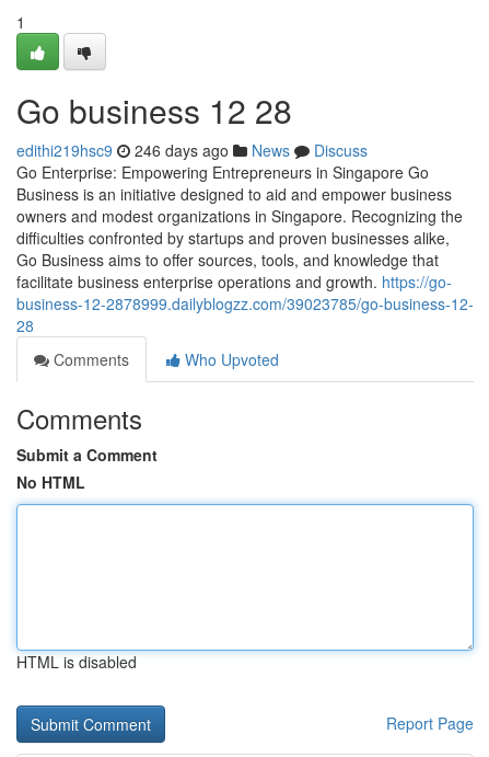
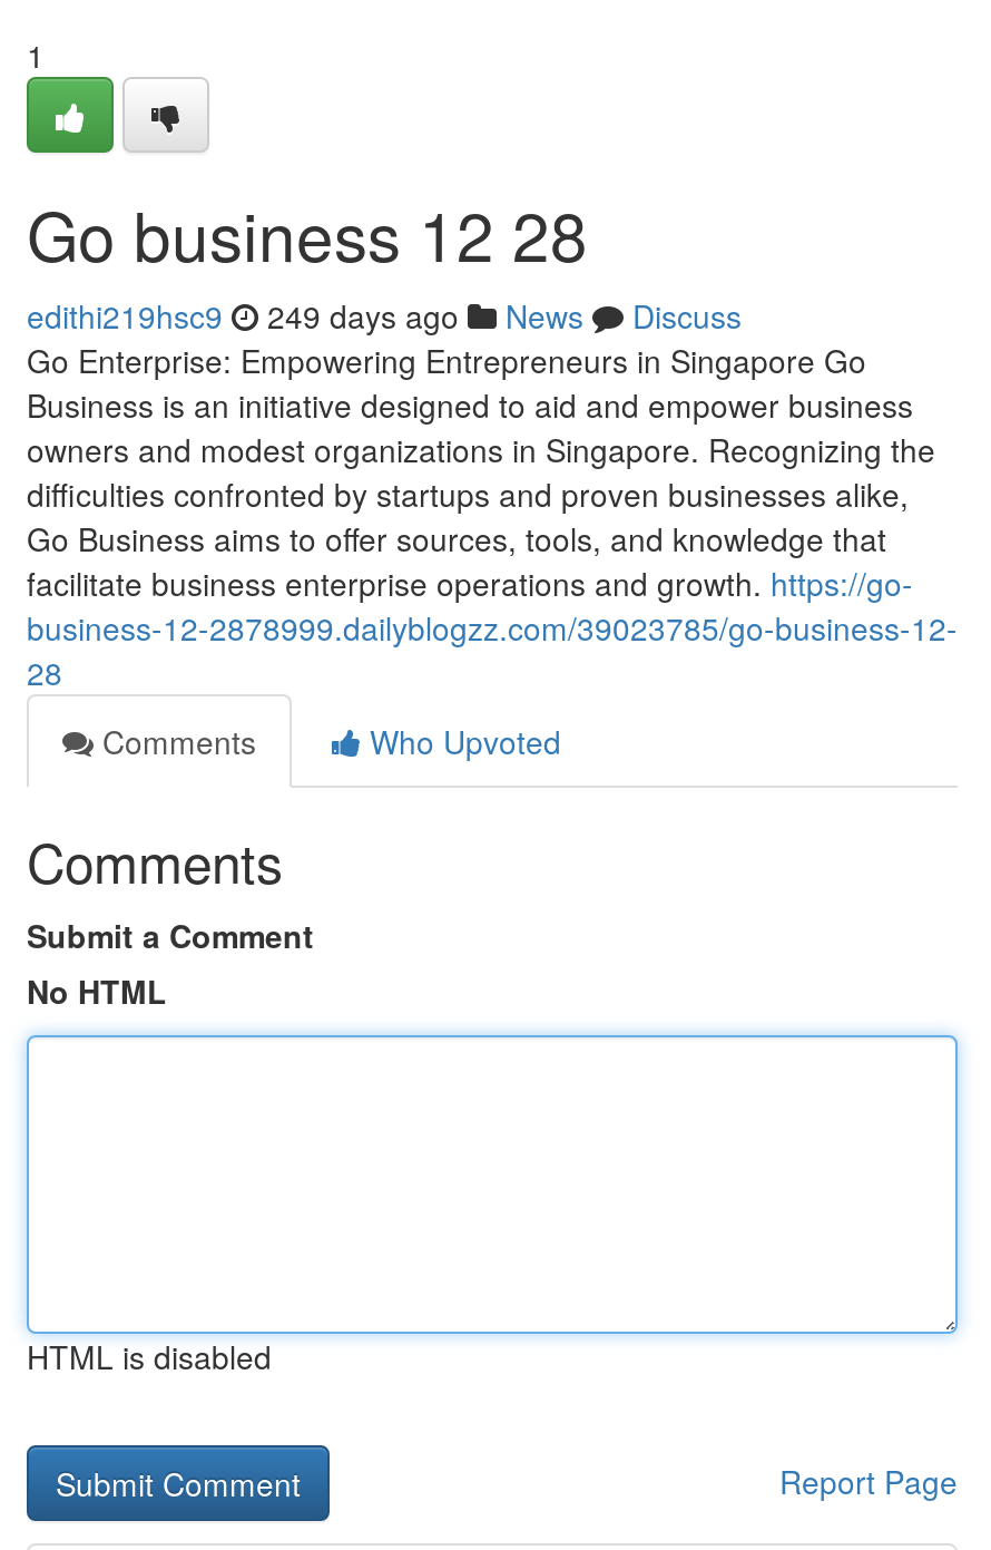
[16,139,368,161] edithi219hsc9 246 days ago News Discuss -> [27,293,742,338] edithi219hsc9 249 days ago News Discuss

